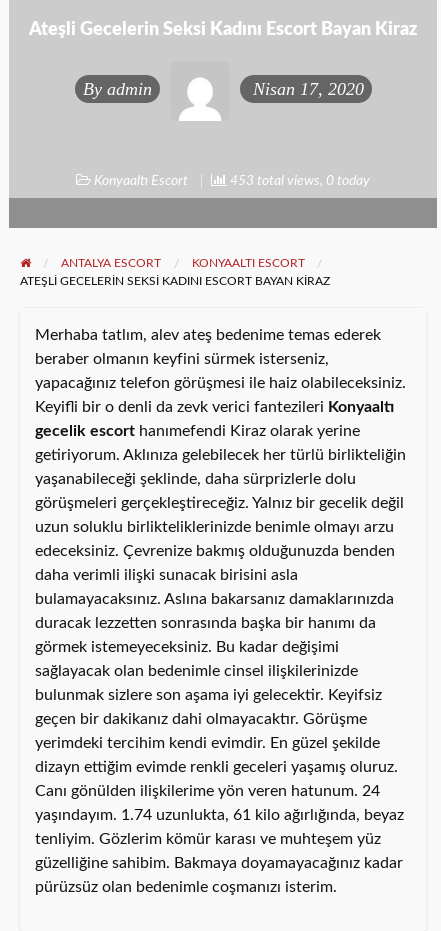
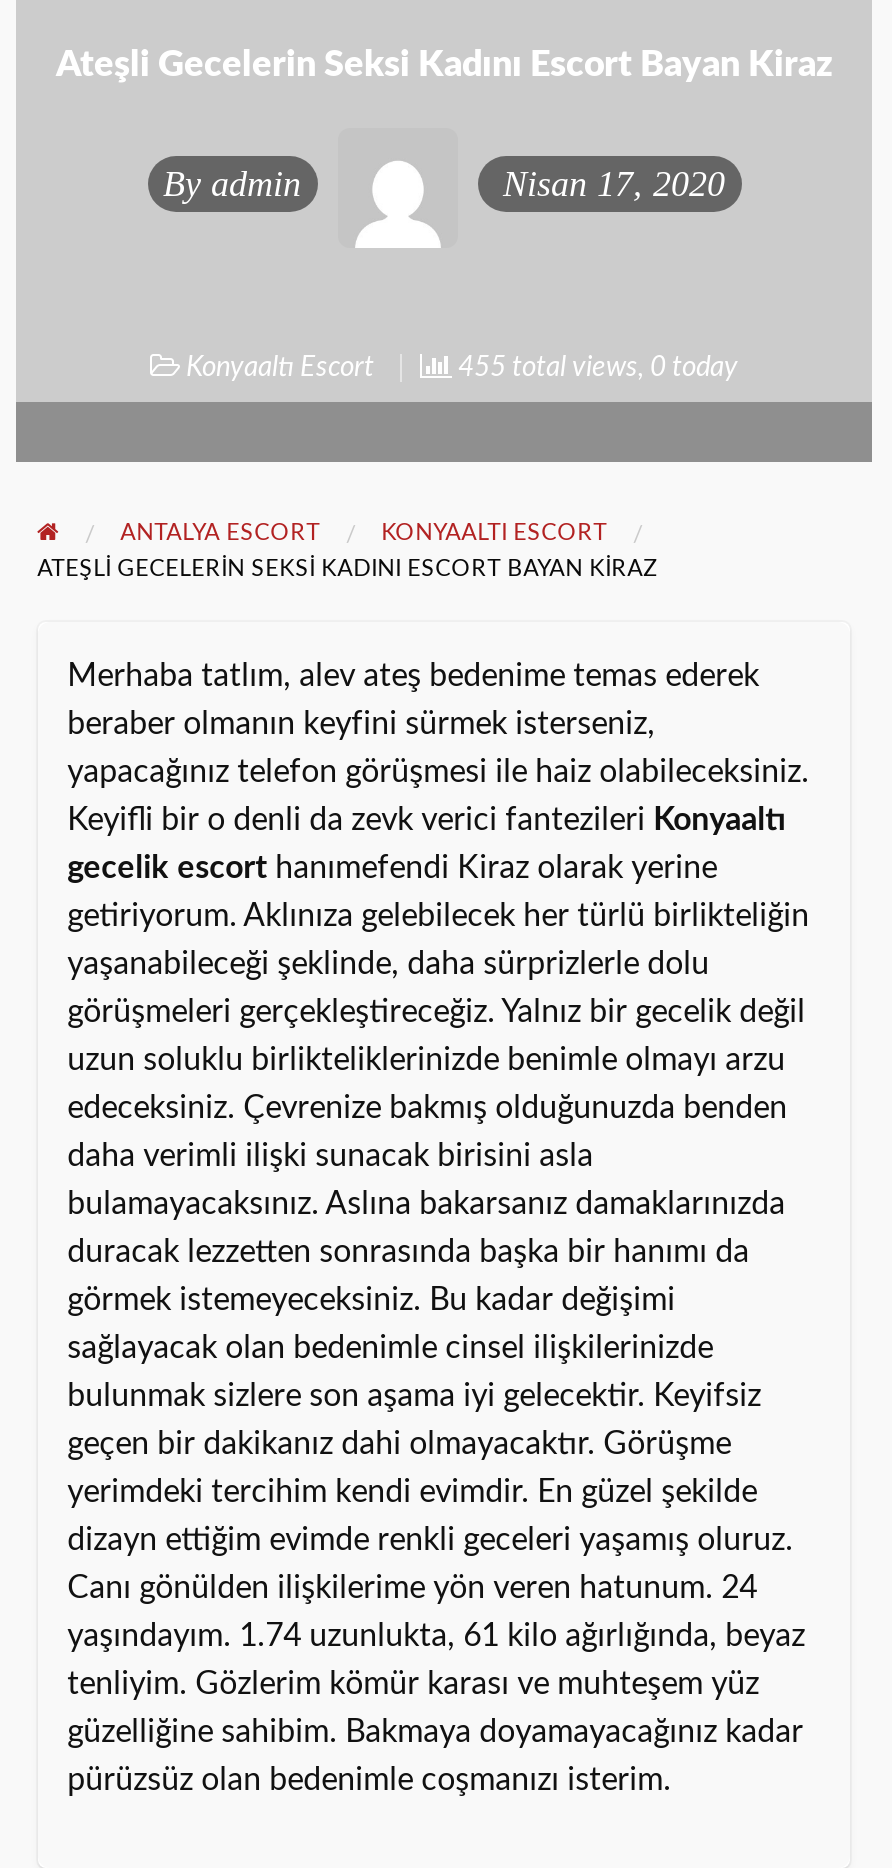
[227,174,370,188] 453 total views, 0 today -> [452,354,738,382] 455 total views, 0 today

